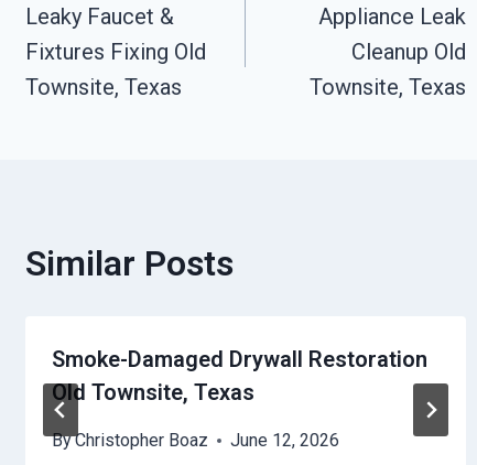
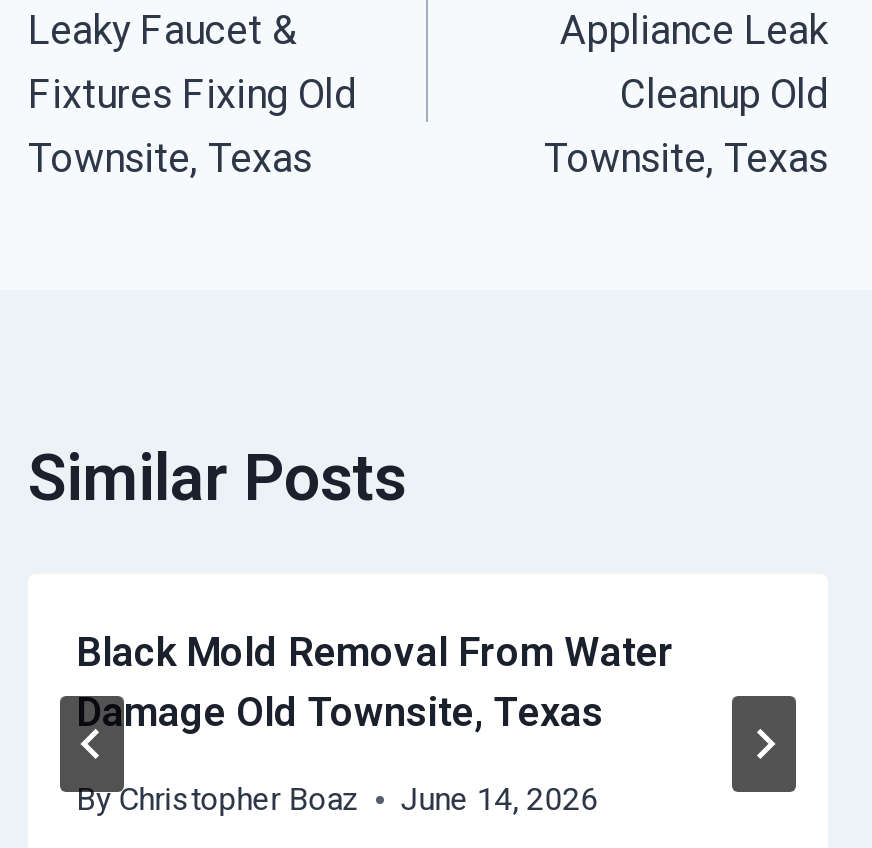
[52,346,427,406] Smoke-Damaged Drywall Restoration | Old Townsite, Texas -> [76,629,674,737] Black Mold Removal From Water | Damage Old Townsite, Texas
[52,430,340,451] By Christopher Boaz June 12, 2026 -> [76,781,598,819] By Christopher Boaz June 14, 2026

